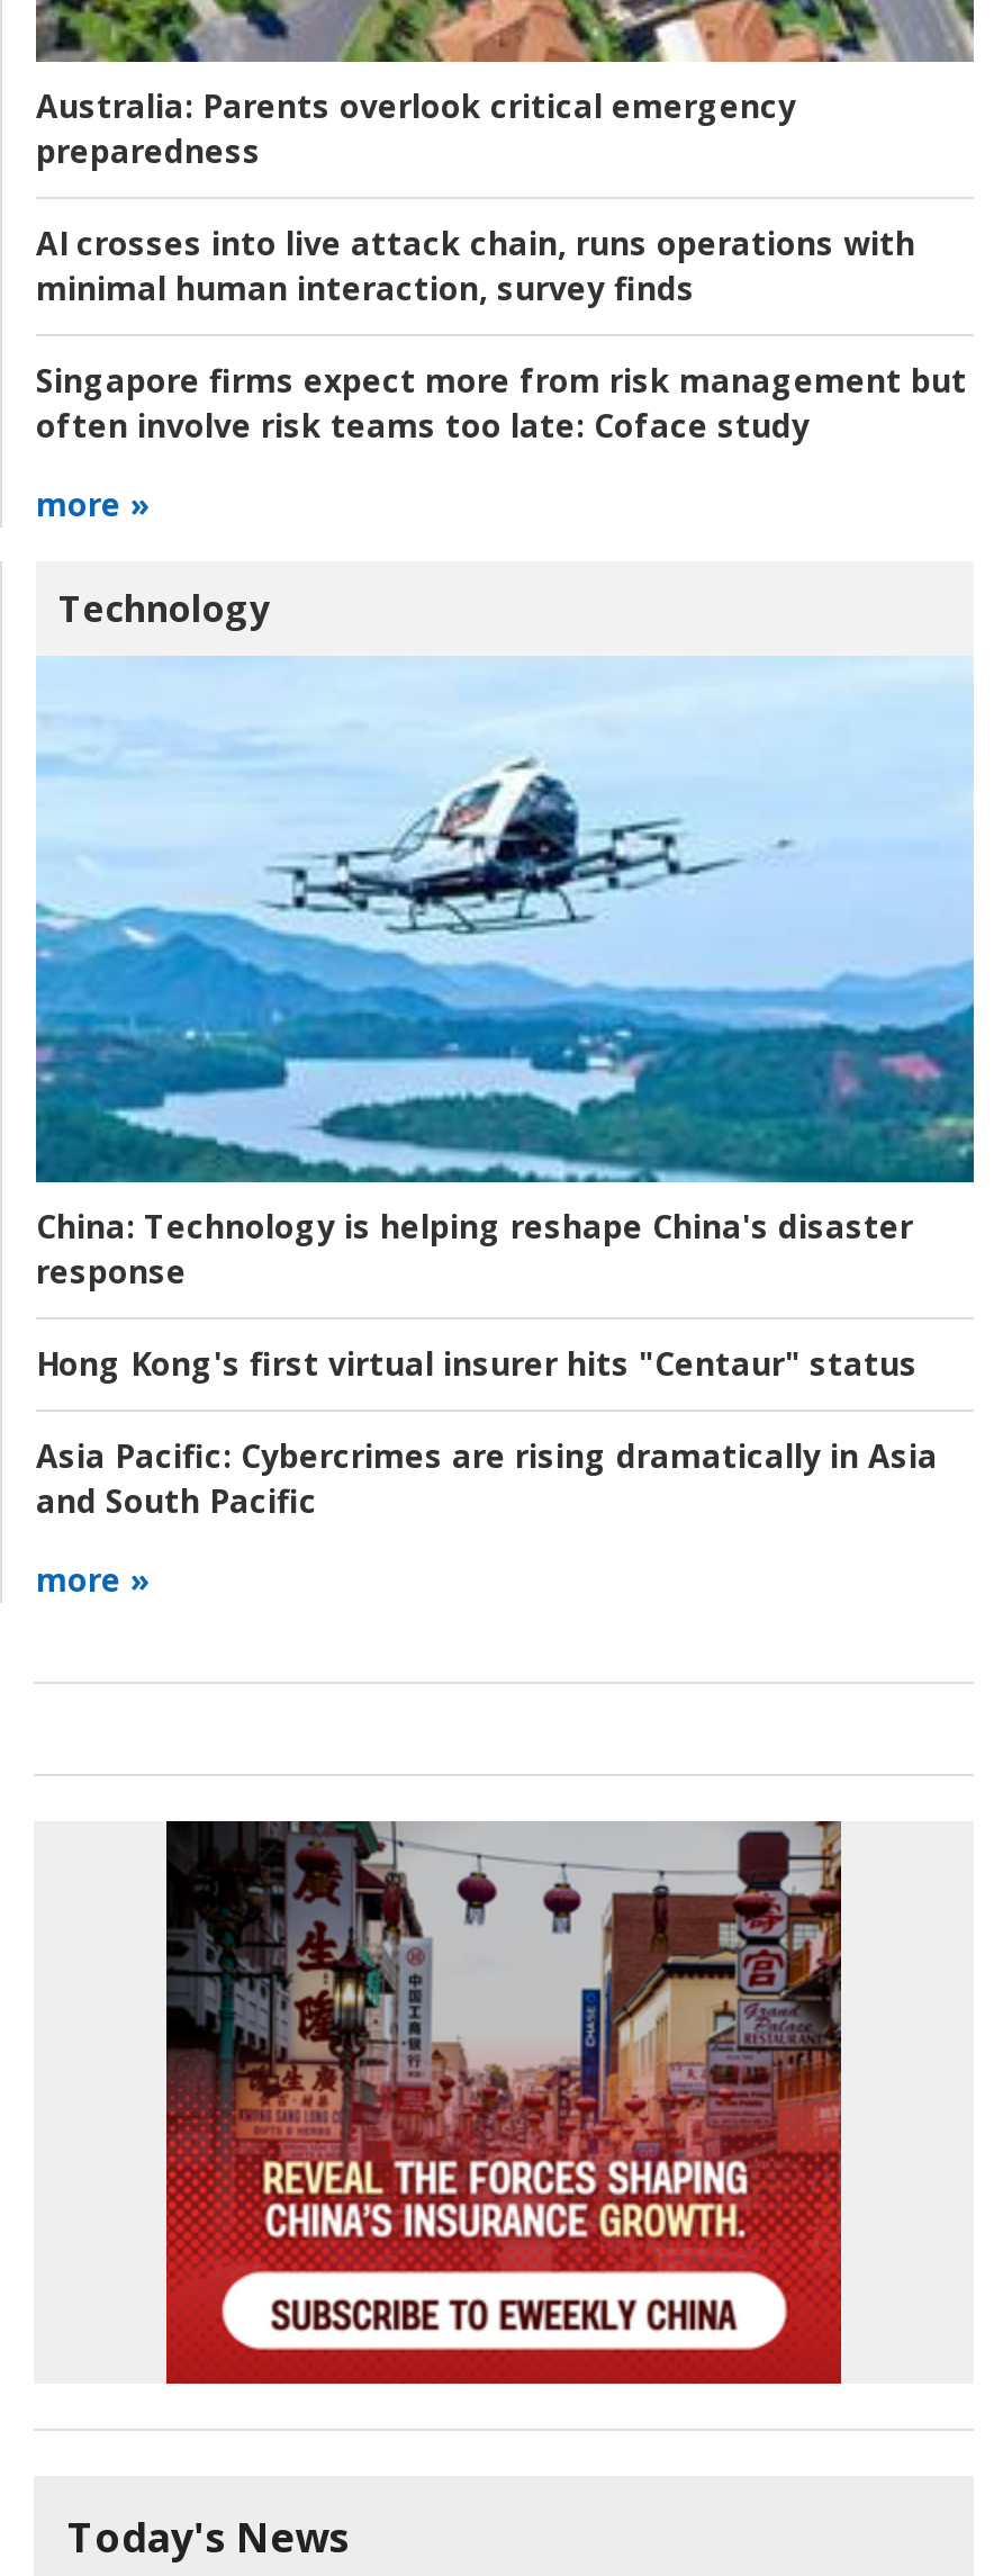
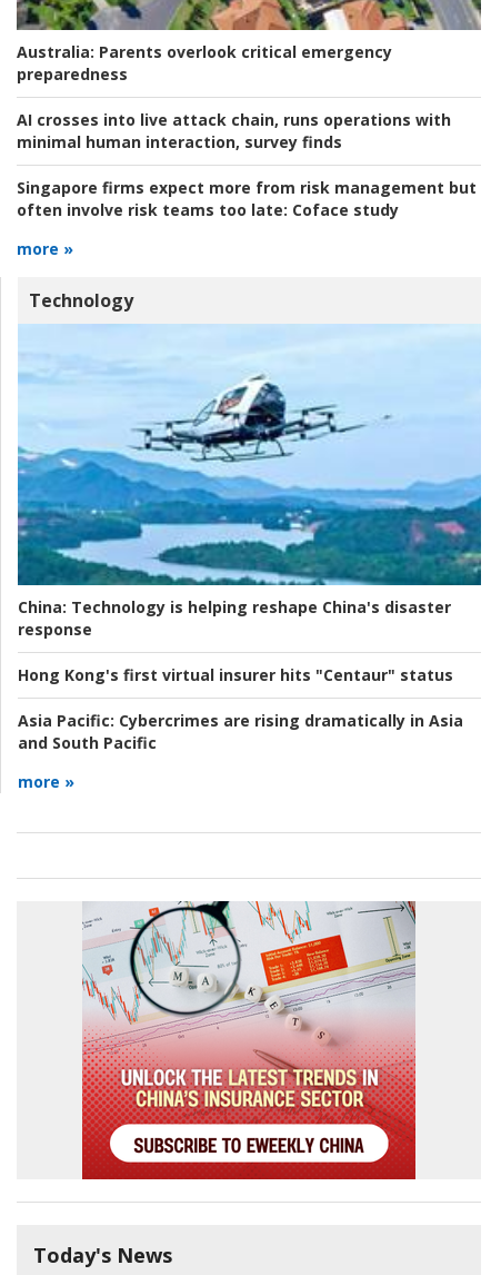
[164,1818,843,2275] [image] -> [81,900,415,1126] [image]

